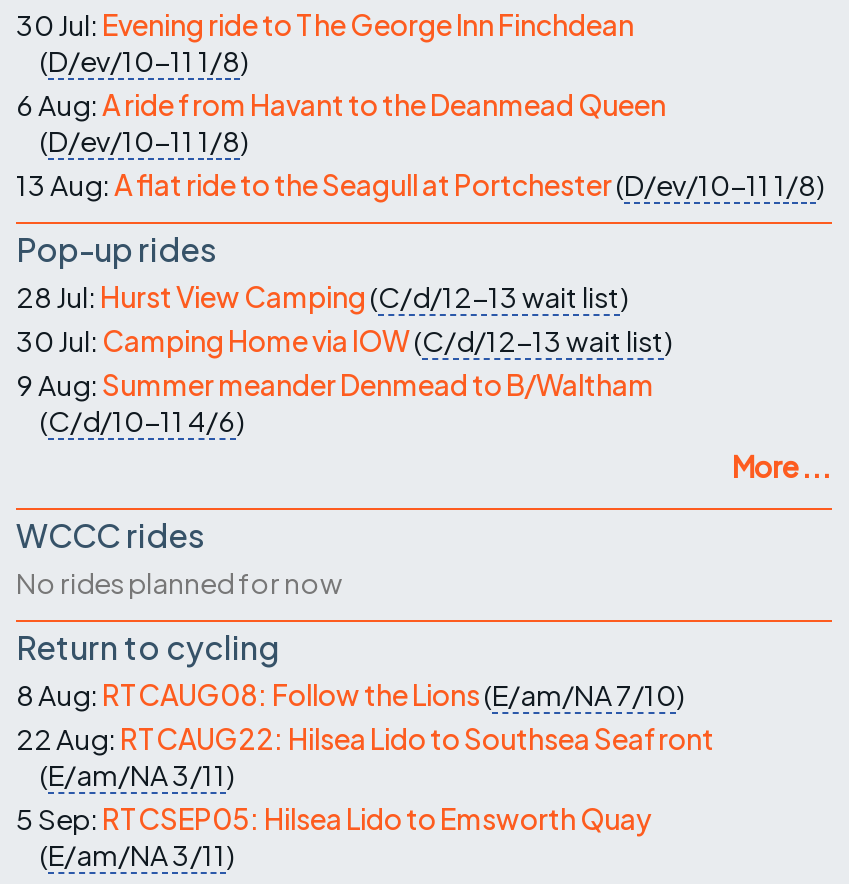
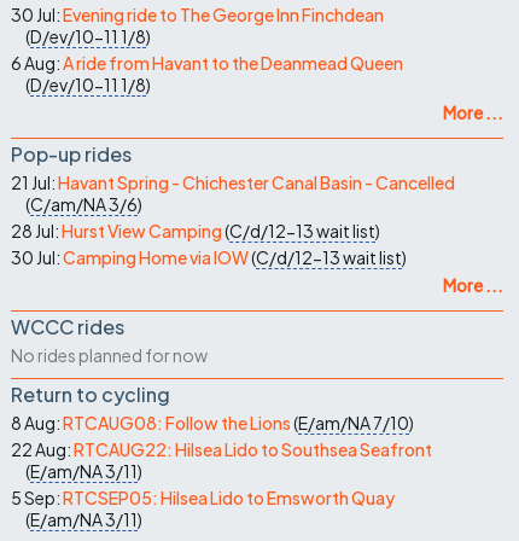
[16,166,824,202] 13 Aug: A flat ride to the Seagull at Portchester(D/ev/10-11 1/8) -> [443,101,503,123] More ...
none -> [11,171,455,215] 21 Jul: Havant Spring - Chichester Canal Basin - Cancelled | (C/am/NA 3/6)
moved [16,278,672,358] -> [11,220,407,268]: 28 Jul: Hurst View Camping (C/d/12-13 wait list) | 30 Jul: Camping Home via IOW(C/d/12-13 wait list)
[16,366,654,438] 9 Aug: Summer meander Denmead to B/Waltham | (C/d/10-11 4/6) -> none

